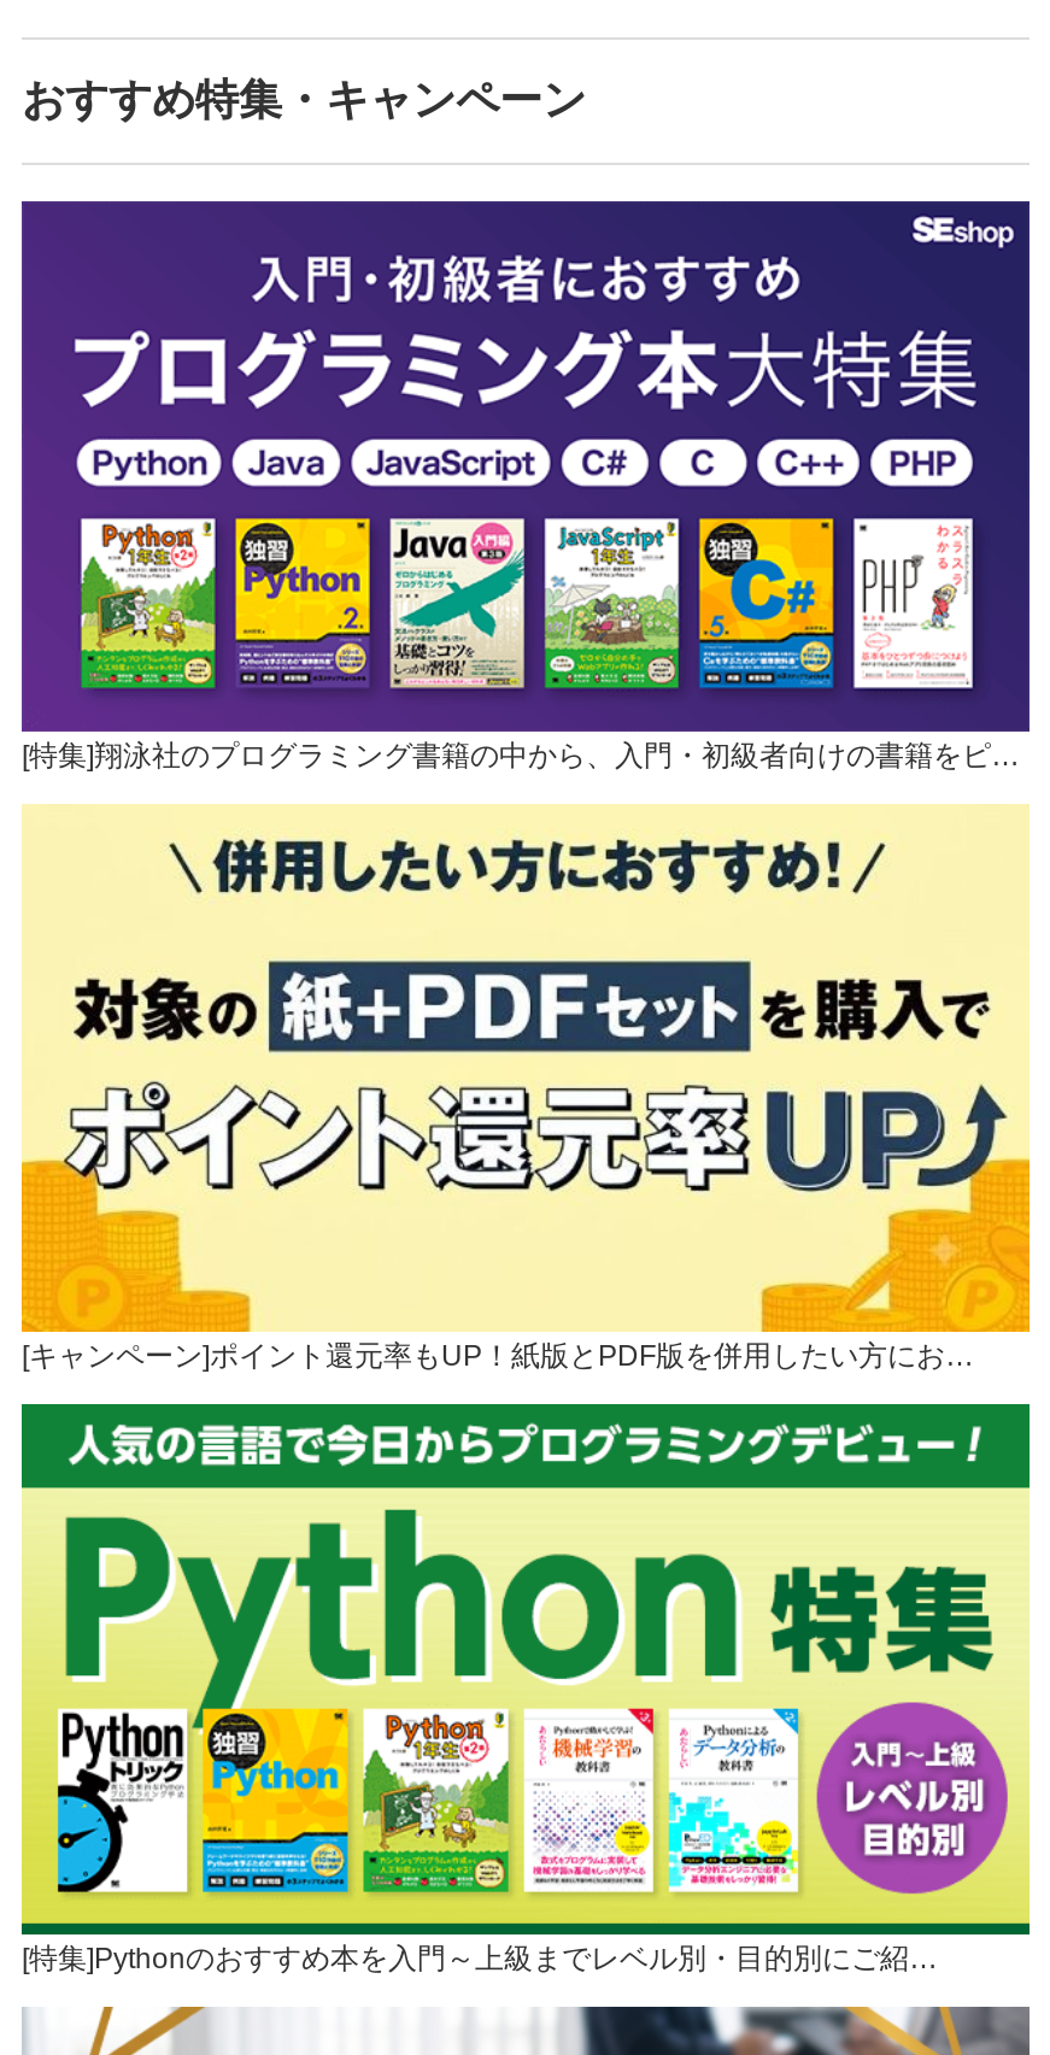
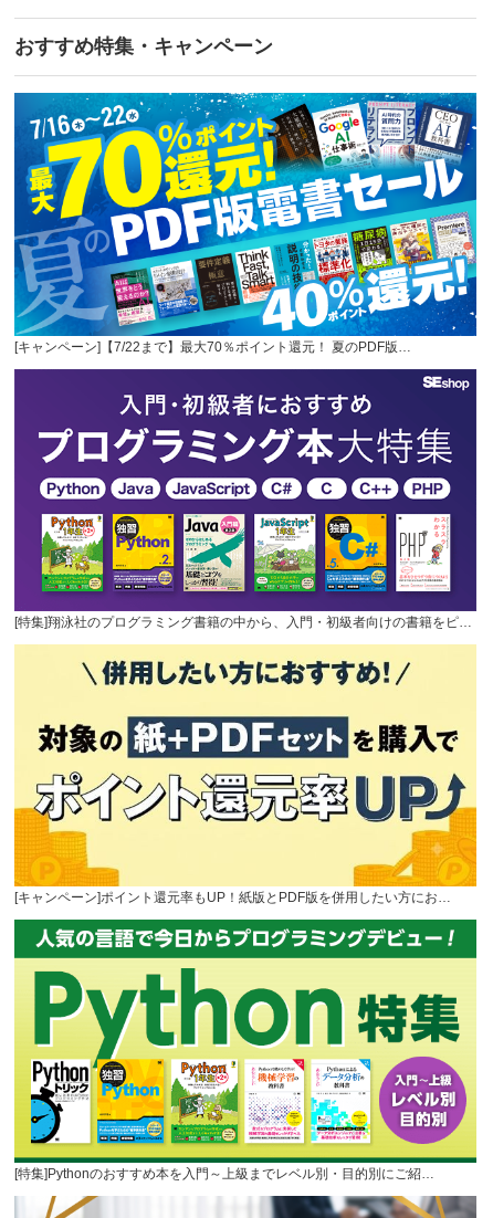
none -> [13,92,478,354] [image] | [キャンペーン]【7/22まで】最大70％ポイント還元！ 夏のPDF版…

